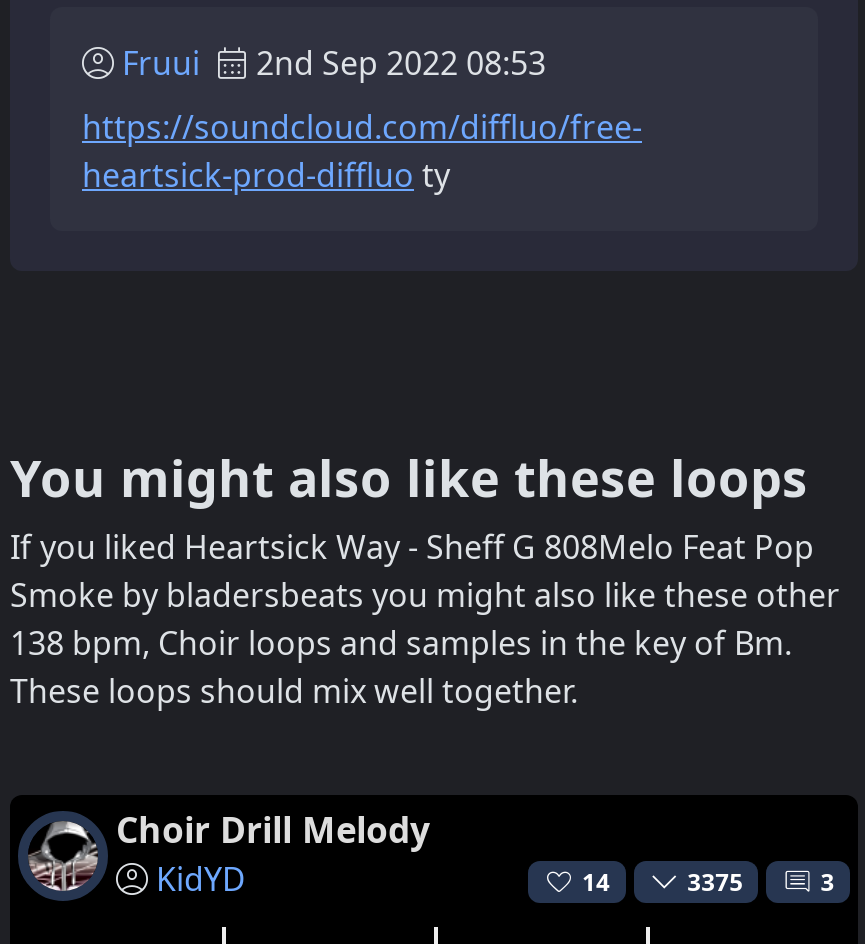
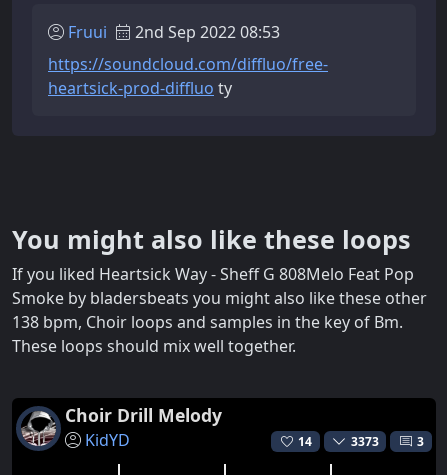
[687,865,743,899] 3375 -> [351,433,379,450] 3373

